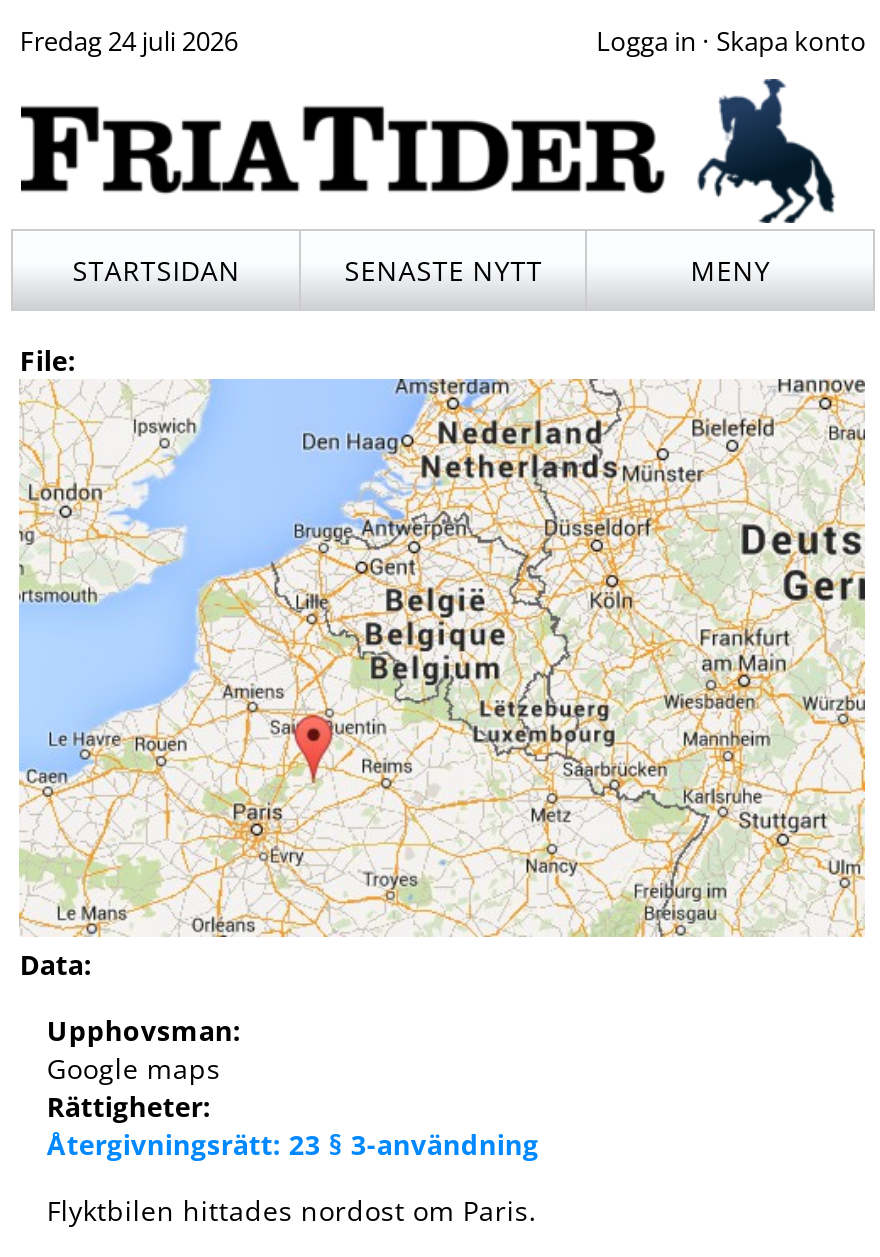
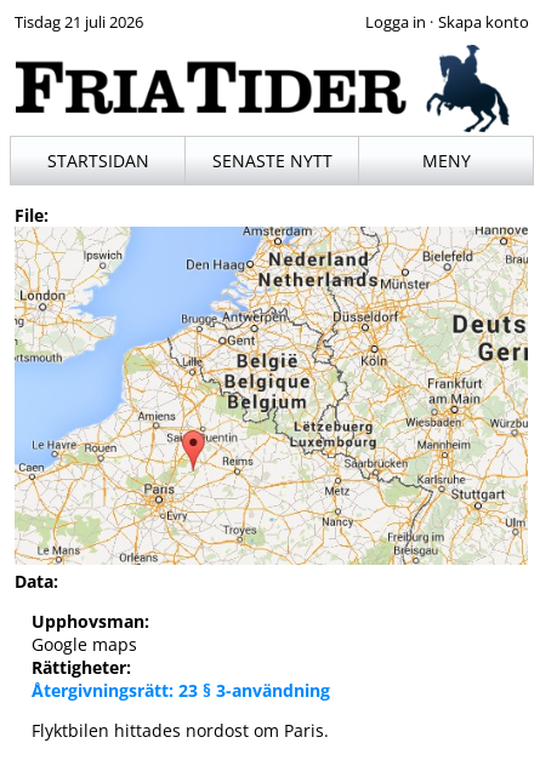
[20,24,238,60] Fredag 24 juli 2026 -> [15,11,144,33] Tisdag 21 juli 2026

